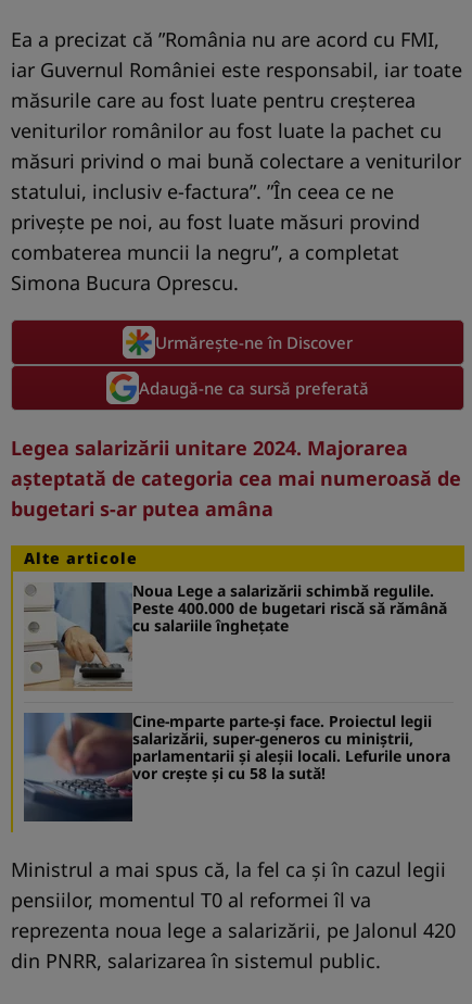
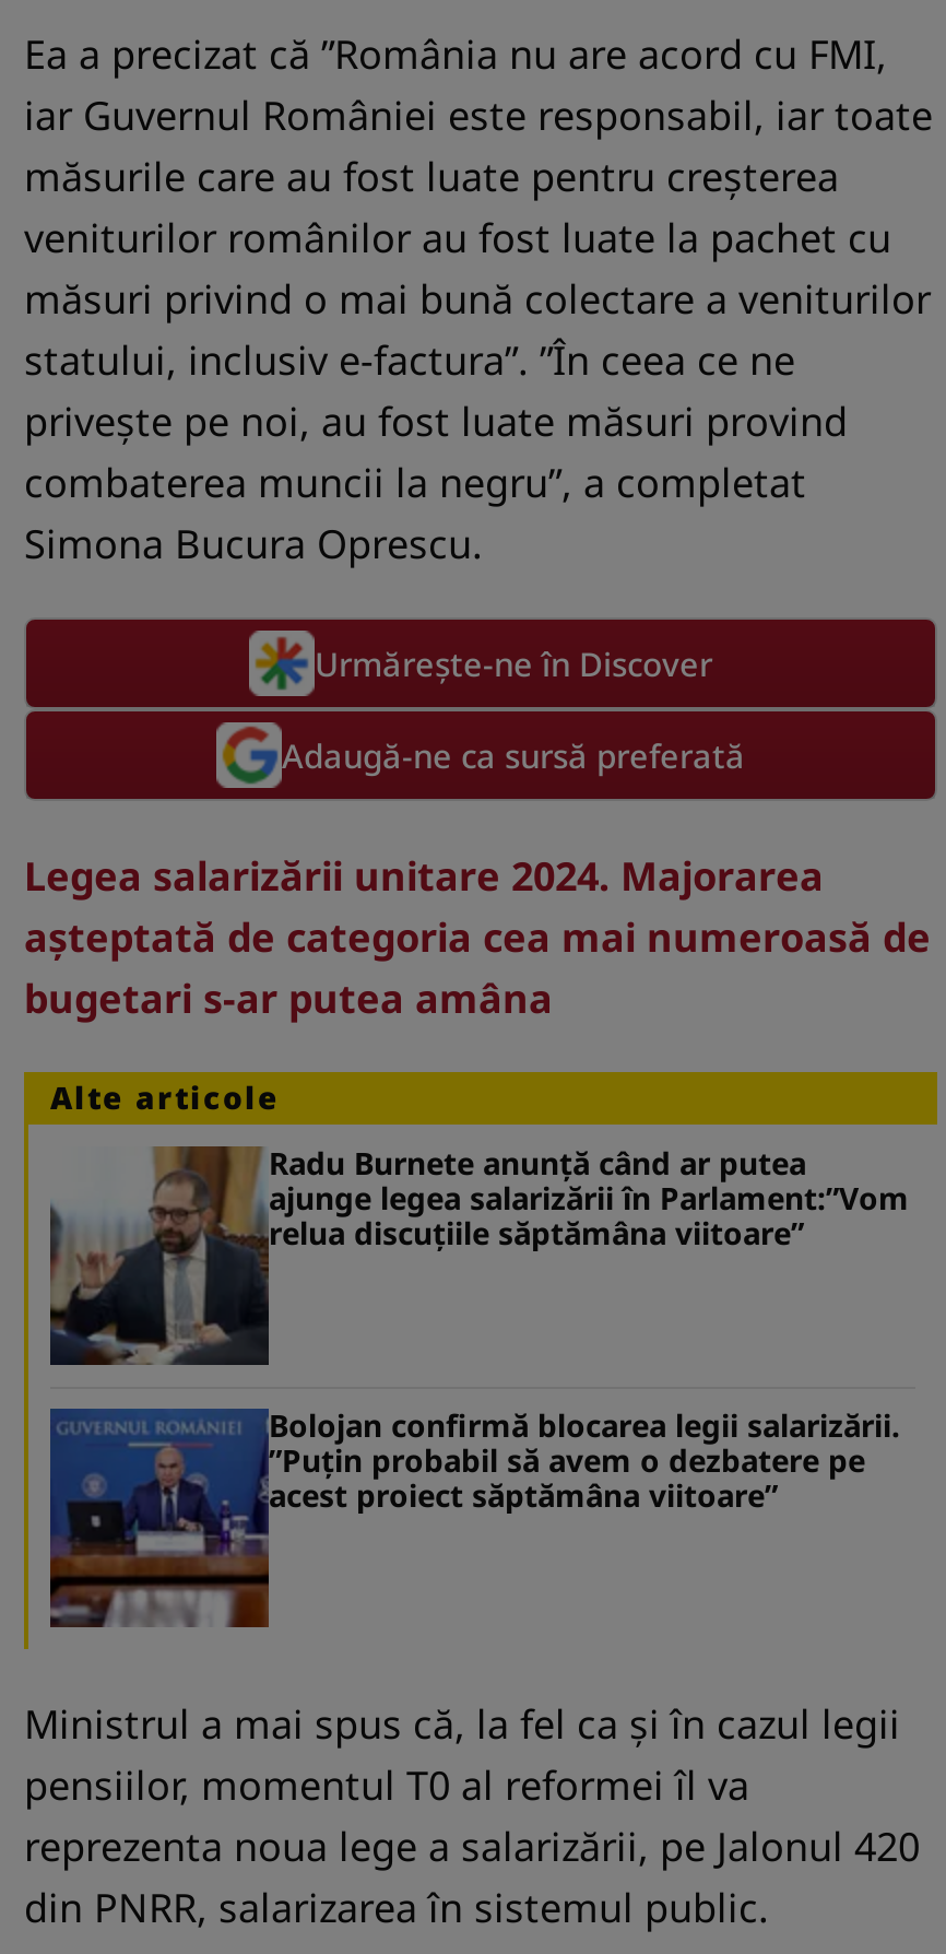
[24,580,447,691] [image] | Noua Lege a salarizării schimbă regulile. | Peste 400.000 de bugetari riscă să rămână | cu salariile înghețate -> [48,1141,909,1367] [image] | Radu Burnete anunță când ar putea | ajunge legea salarizării în Parlament:”Vom | relua discuțiile săptămâna viitoare”
[23,710,450,823] [image] | Cine-mparte parte-și face. Proiectul legii | salarizării, super-generos cu miniștrii, | parlamentarii și aleșii locali. Lefurile unora | vor crește și cu 58 la sută! -> [48,1404,900,1629] [image] | Bolojan confirmă blocarea legii salarizării. | ”Puțin probabil să avem o dezbatere pe | acest proiect săptămâna viitoare”

